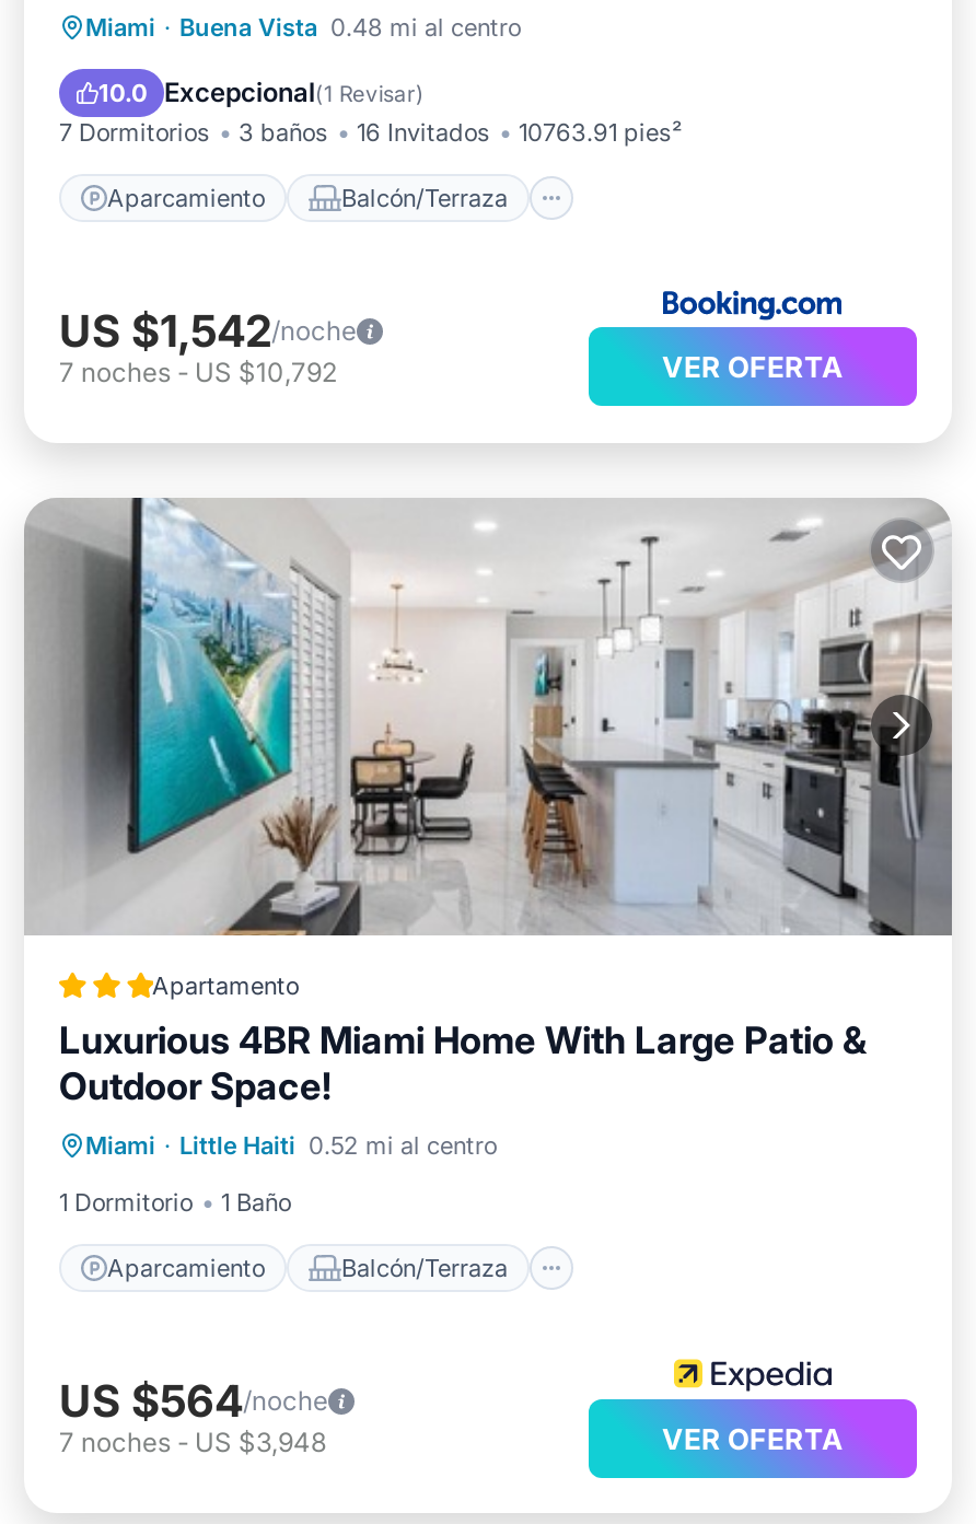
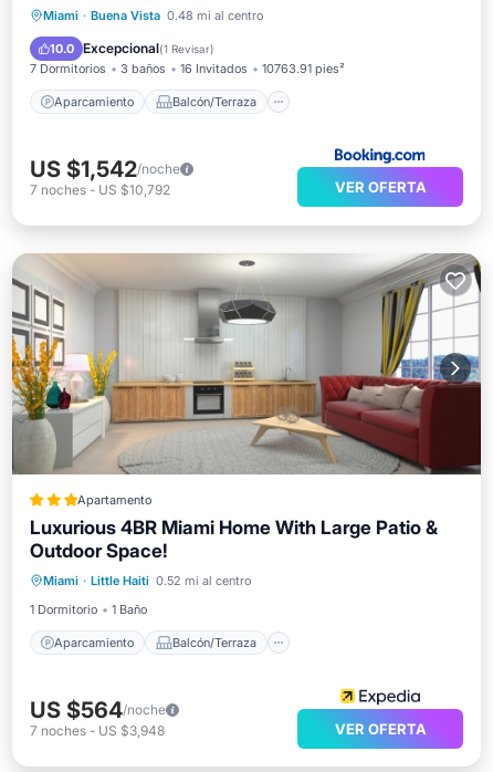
[24,496,952,935] [image] -> [11,253,482,474] [image]

